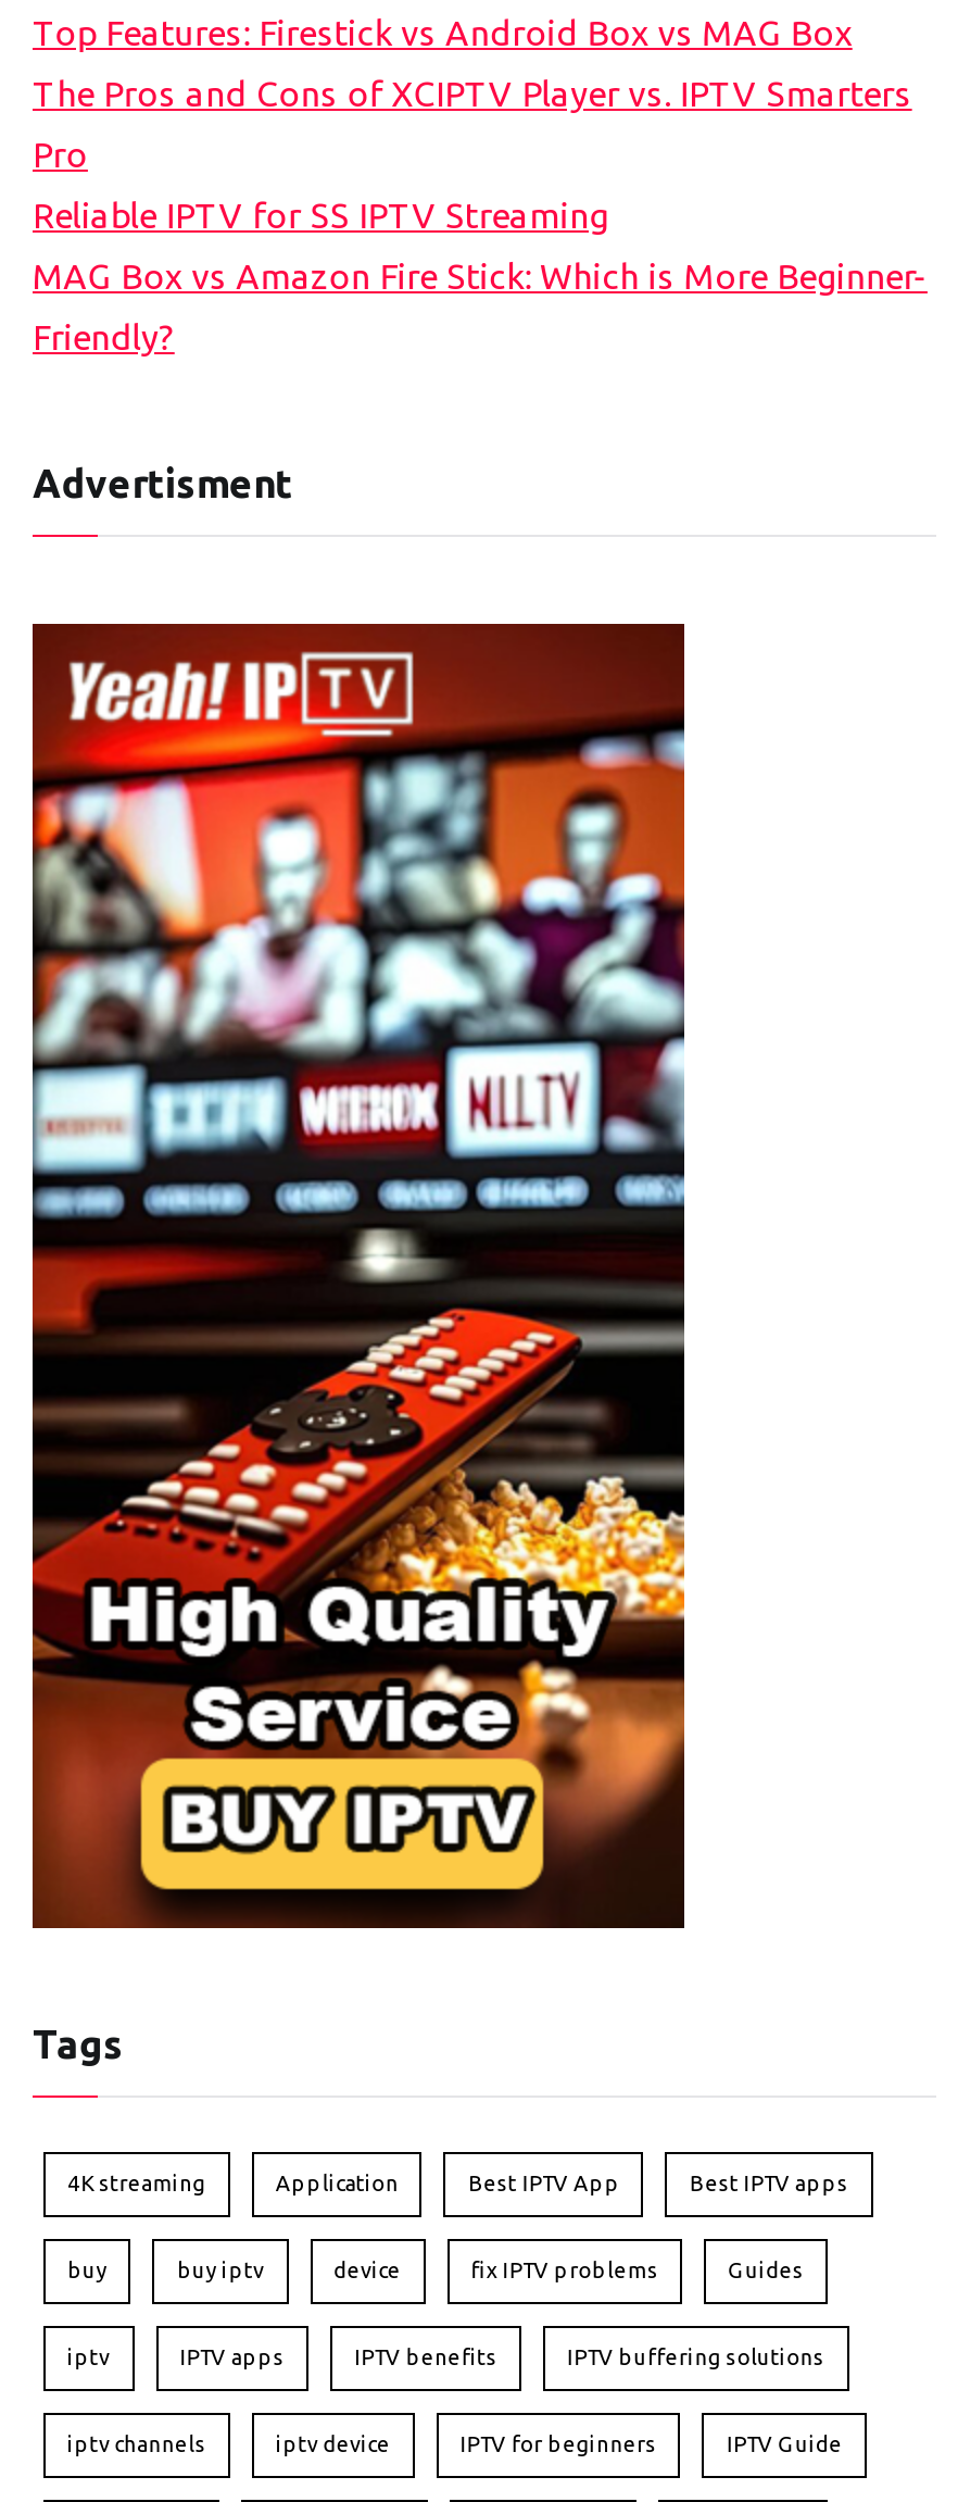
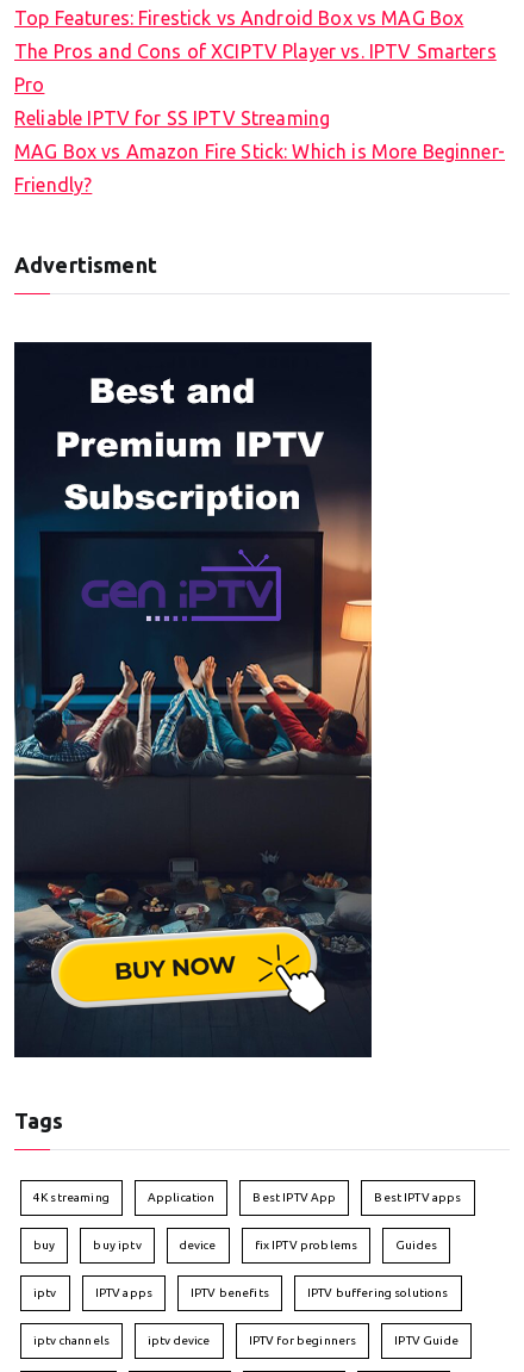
[30,624,686,1928] [image] -> [13,341,373,1057] [image]

